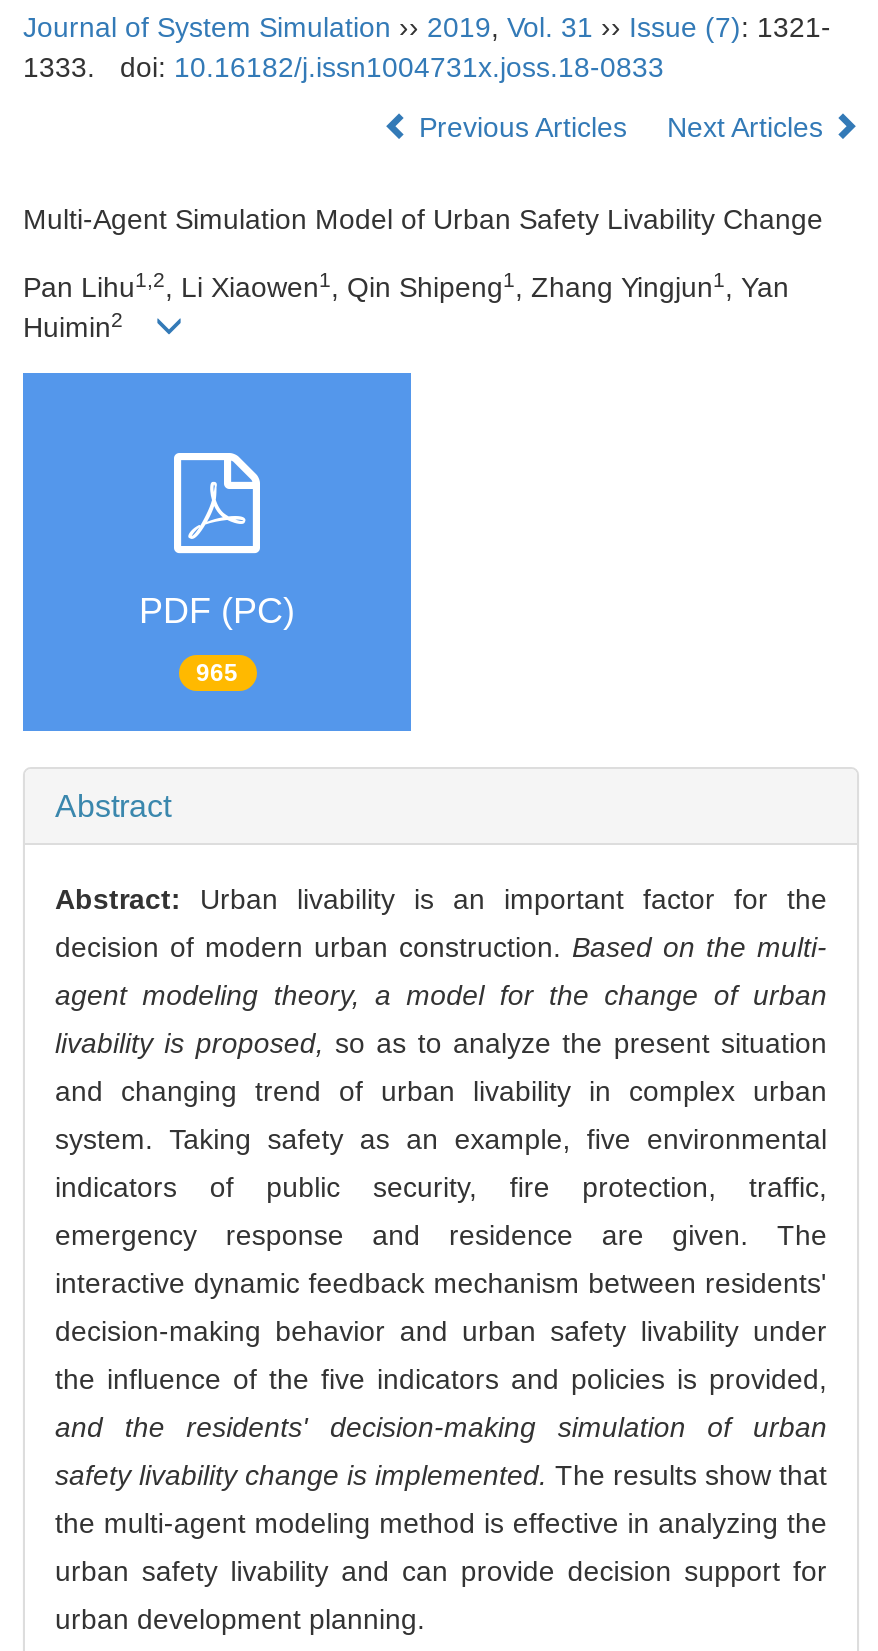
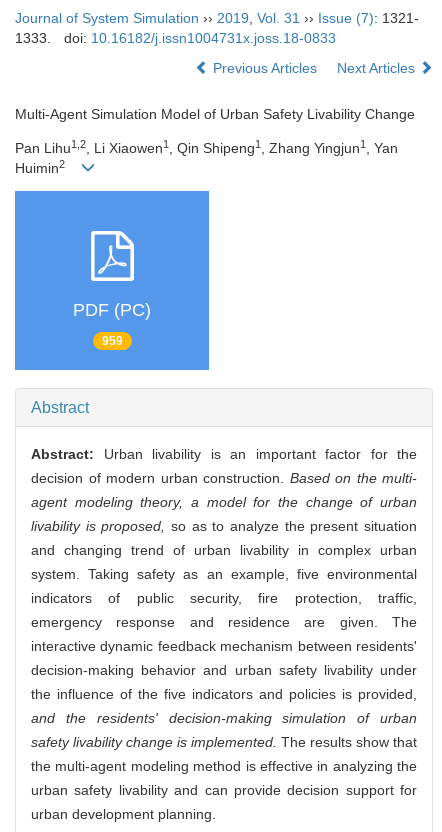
[196,659,238,687] 965 -> [101,334,122,348] 959

